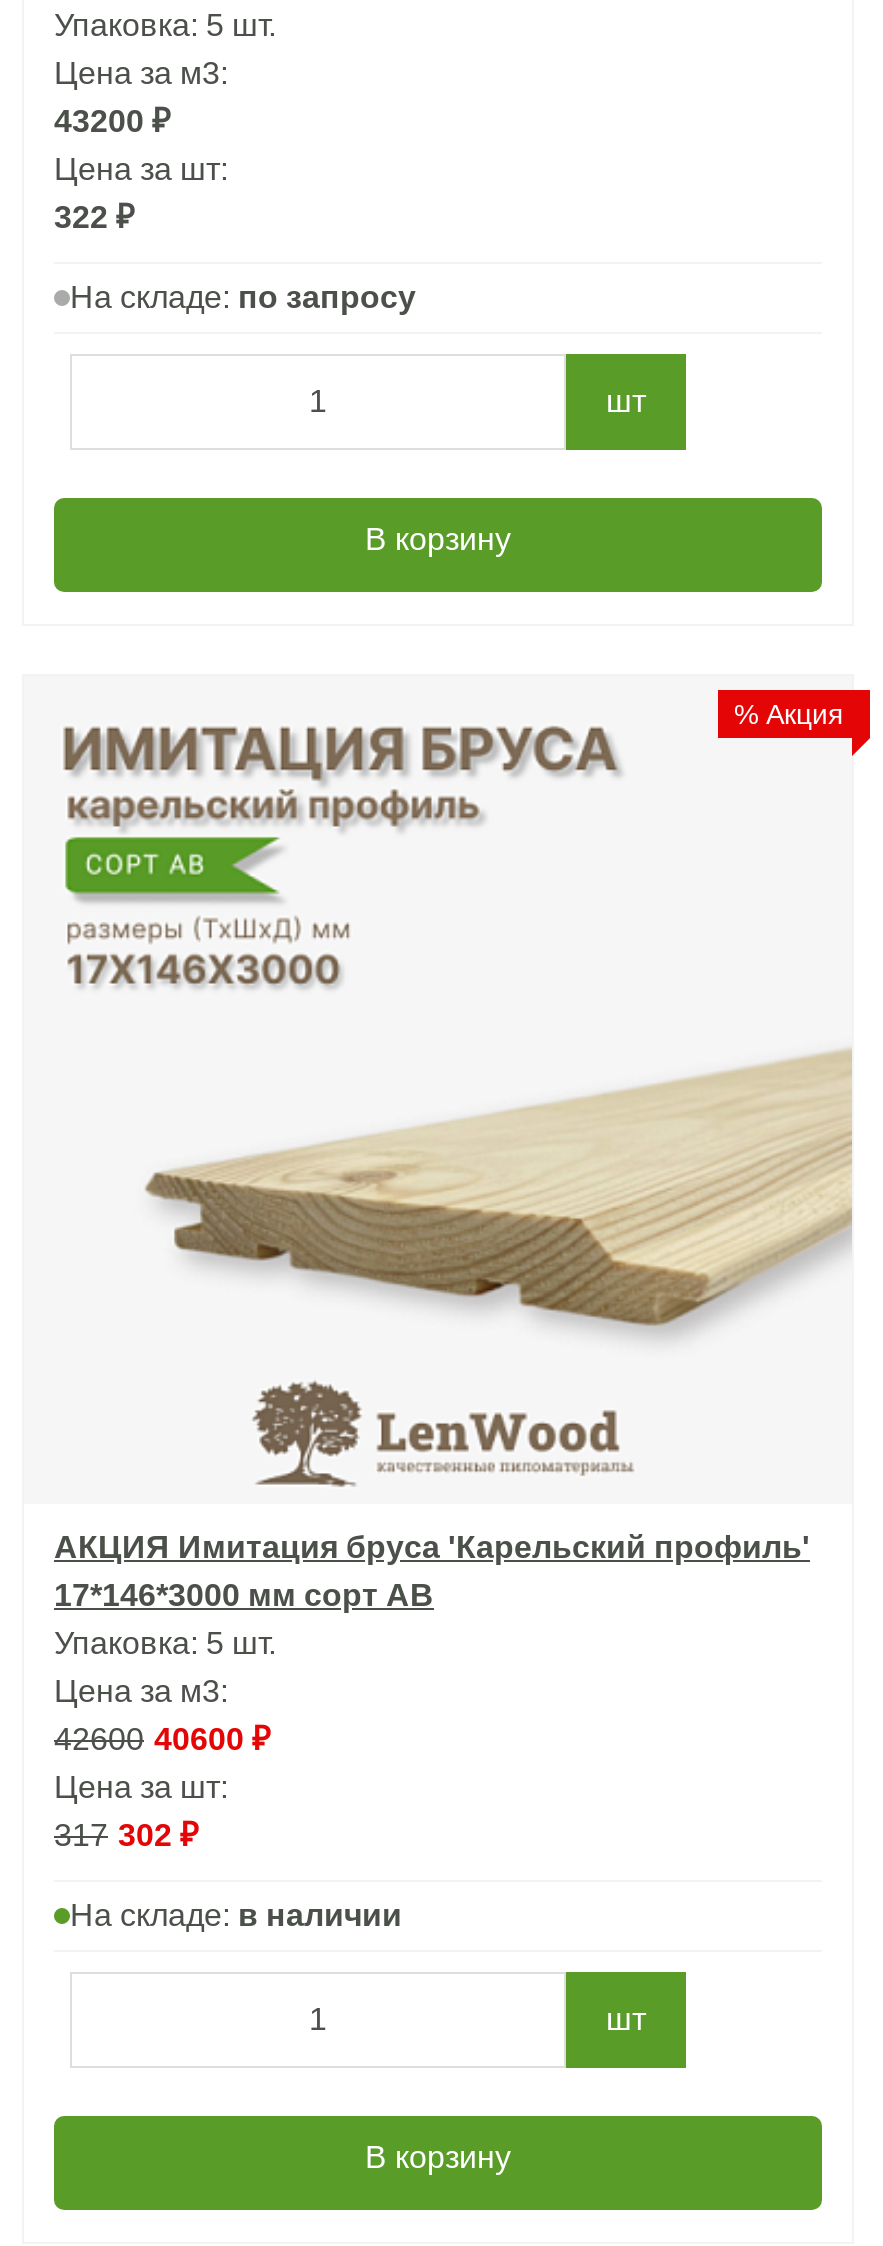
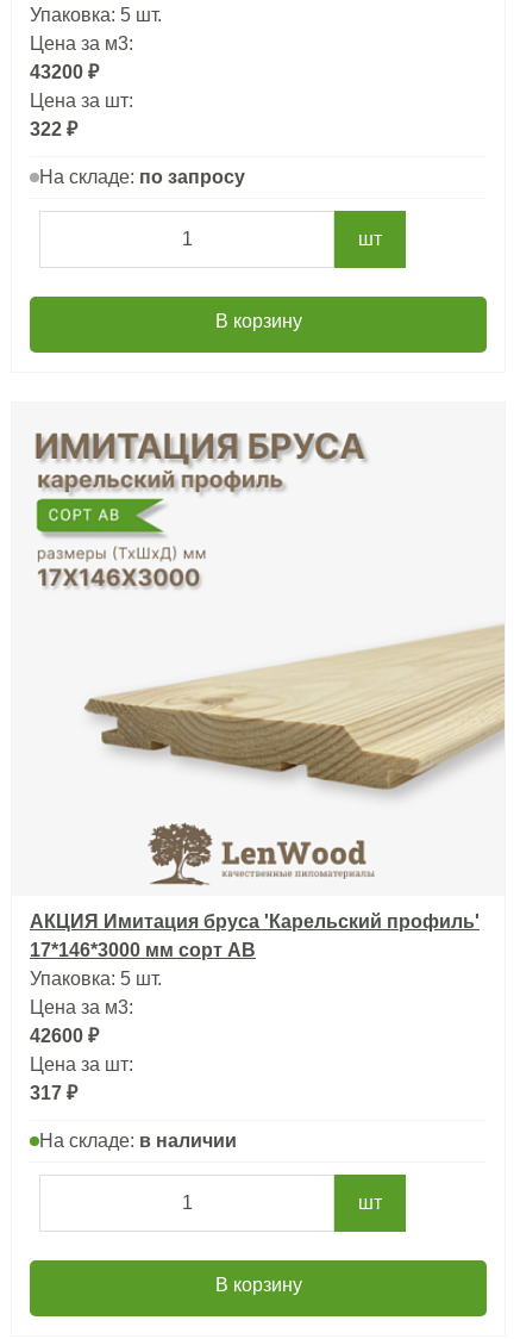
[734,698,844,730] % Акция -> none
[54,1722,270,1756] 42600 40600 ₽ -> [30,1025,99,1046] 42600 ₽
[54,1818,198,1852] 317 302 ₽ -> [30,1083,77,1103] 317 ₽

